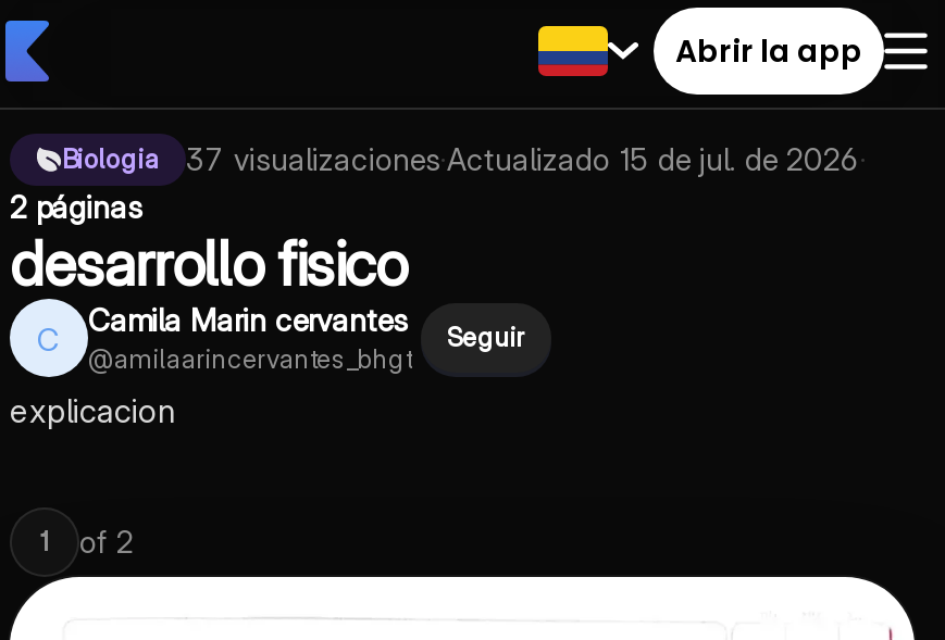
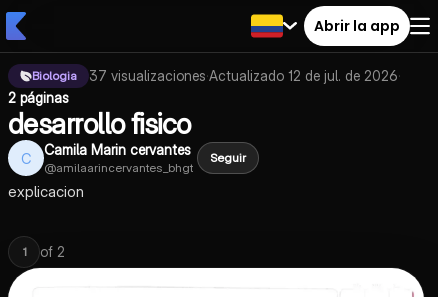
[186,140,867,177] 37 visualizaciones·Actualizado 15 de jul. de 2026 · -> [89,67,401,84] 37 visualizaciones·Actualizado 12 de jul. de 2026 ·

